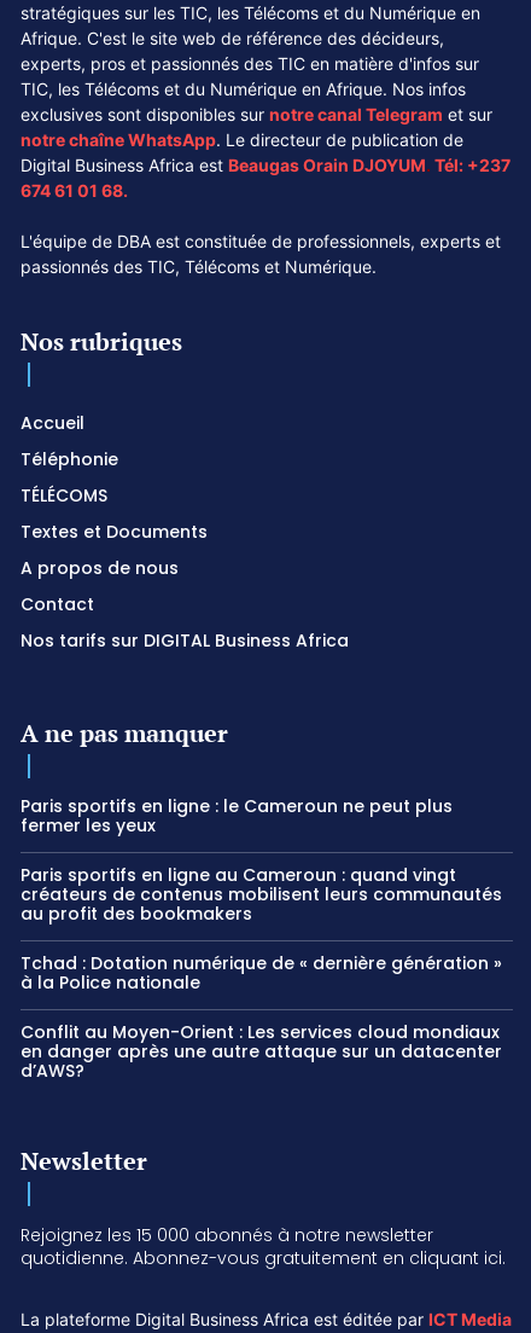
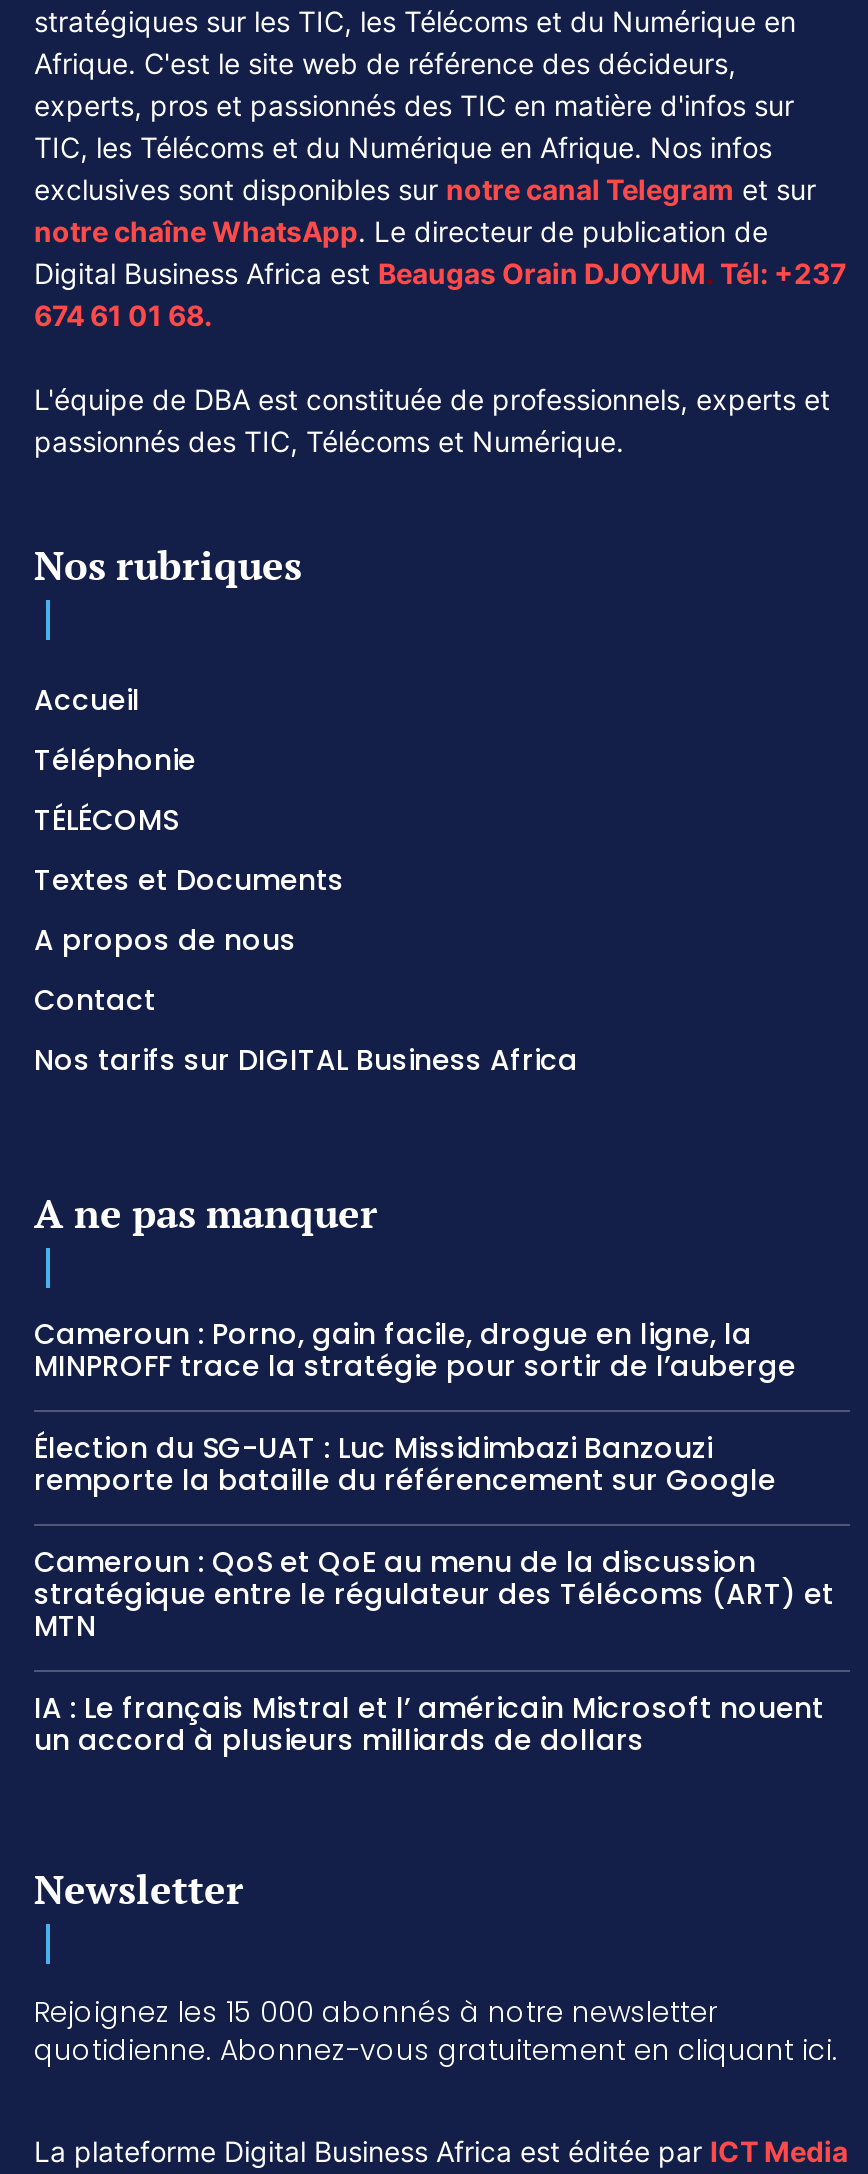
[21,795,453,838] Paris sportifs en ligne : le Cameroun ne peut plus | fermer les yeux -> [34,1315,804,1387] Cameroun : Porno, gain facile, drogue en ligne, la | MINPROFF trace la stratégie pour sortir de l’auberge
[21,863,502,926] Paris sportifs en ligne au Cameroun : quand vingt | créateurs de contenus mobilisent leurs communautés | au profit des bookmakers -> [34,1429,776,1501] Élection du SG-UAT : Luc Missidimbazi Banzouzi | remporte la bataille du référencement sur Google
[21,952,502,995] Tchad : Dotation numérique de « dernière génération » | à la Police nationale -> [34,1543,834,1647] Cameroun : QoS et QoE au menu de la discussion | stratégique entre le régulateur des Télécoms (ART) et | MTN
[21,1021,502,1083] Conflit au Moyen-Orient : Les services cloud mondiaux | en danger après une autre attaque sur un datacenter | d’AWS? -> [34,1689,824,1761] IA : Le français Mistral et l’ américain Microsoft nouent | un accord à plusieurs milliards de dollars

